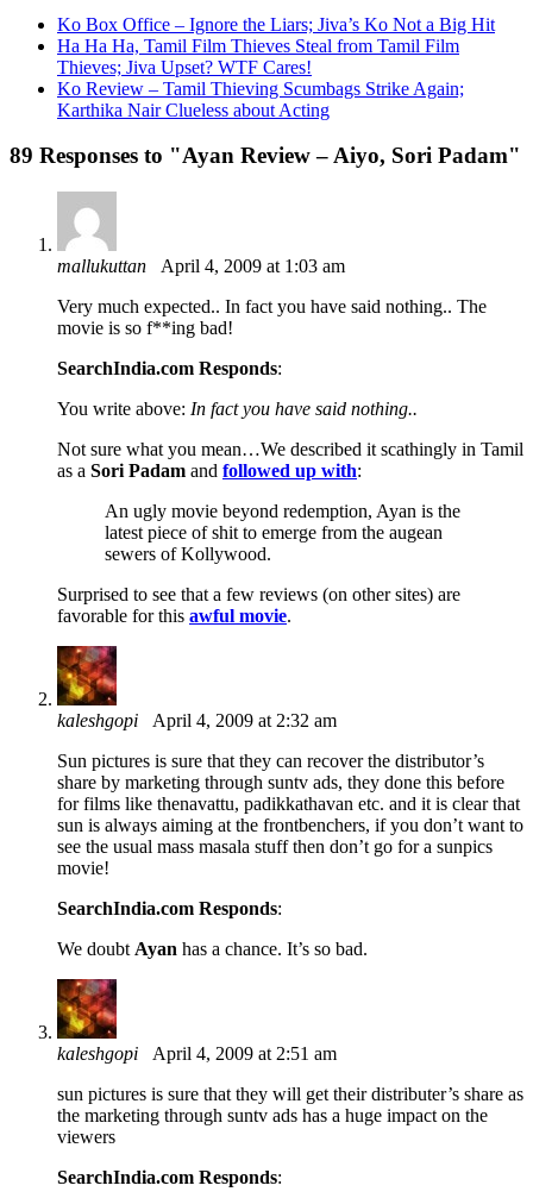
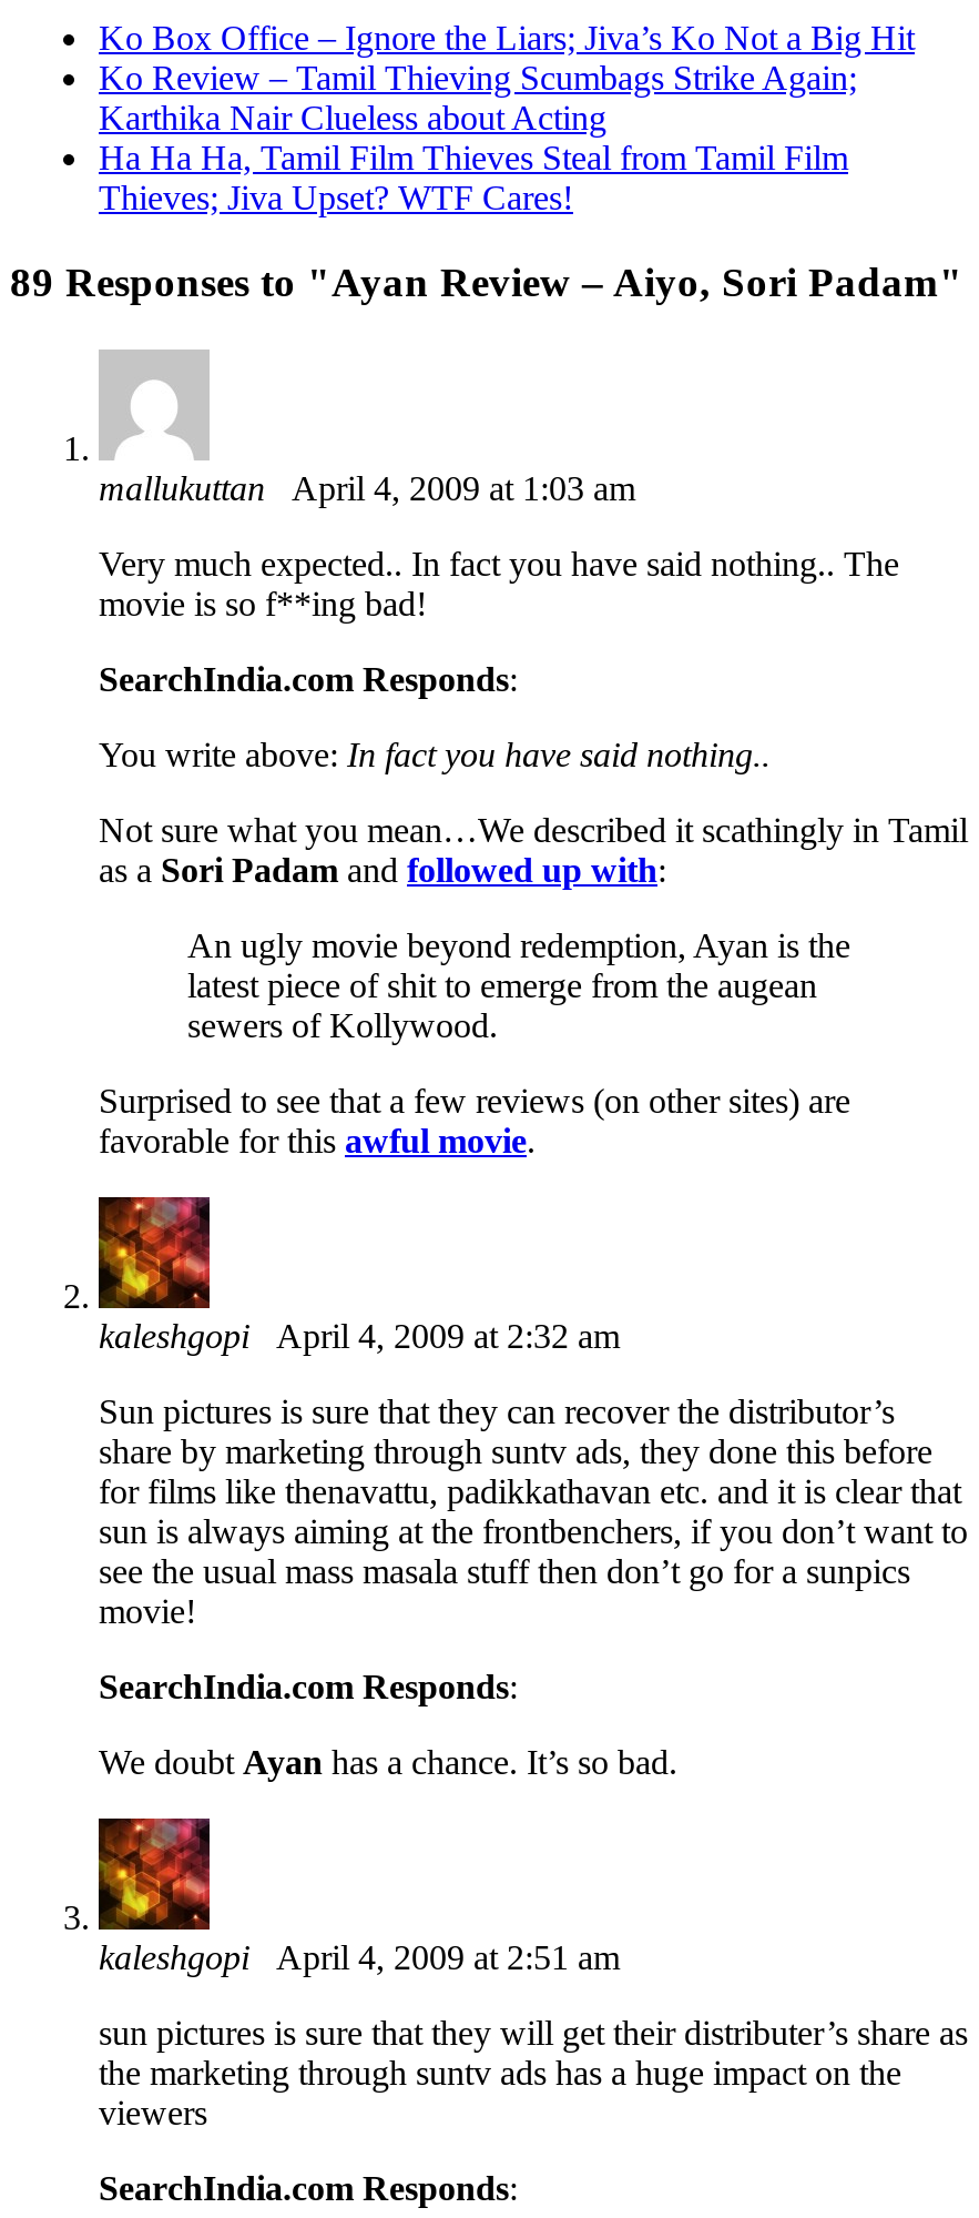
moved [57,35,459,77] -> [99,138,848,216]: Ha Ha Ha, Tamil Film Thieves Steal from Tamil Film | Thieves; Jiva Upset? WTF Cares!
moved [57,78,464,120] -> [99,58,857,136]: Ko Review – Tamil Thieving Scumbags Strike Again; | Karthika Nair Clueless about Acting

